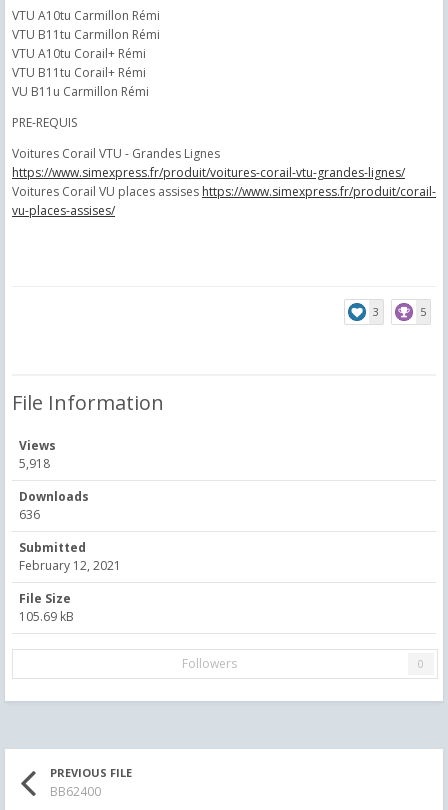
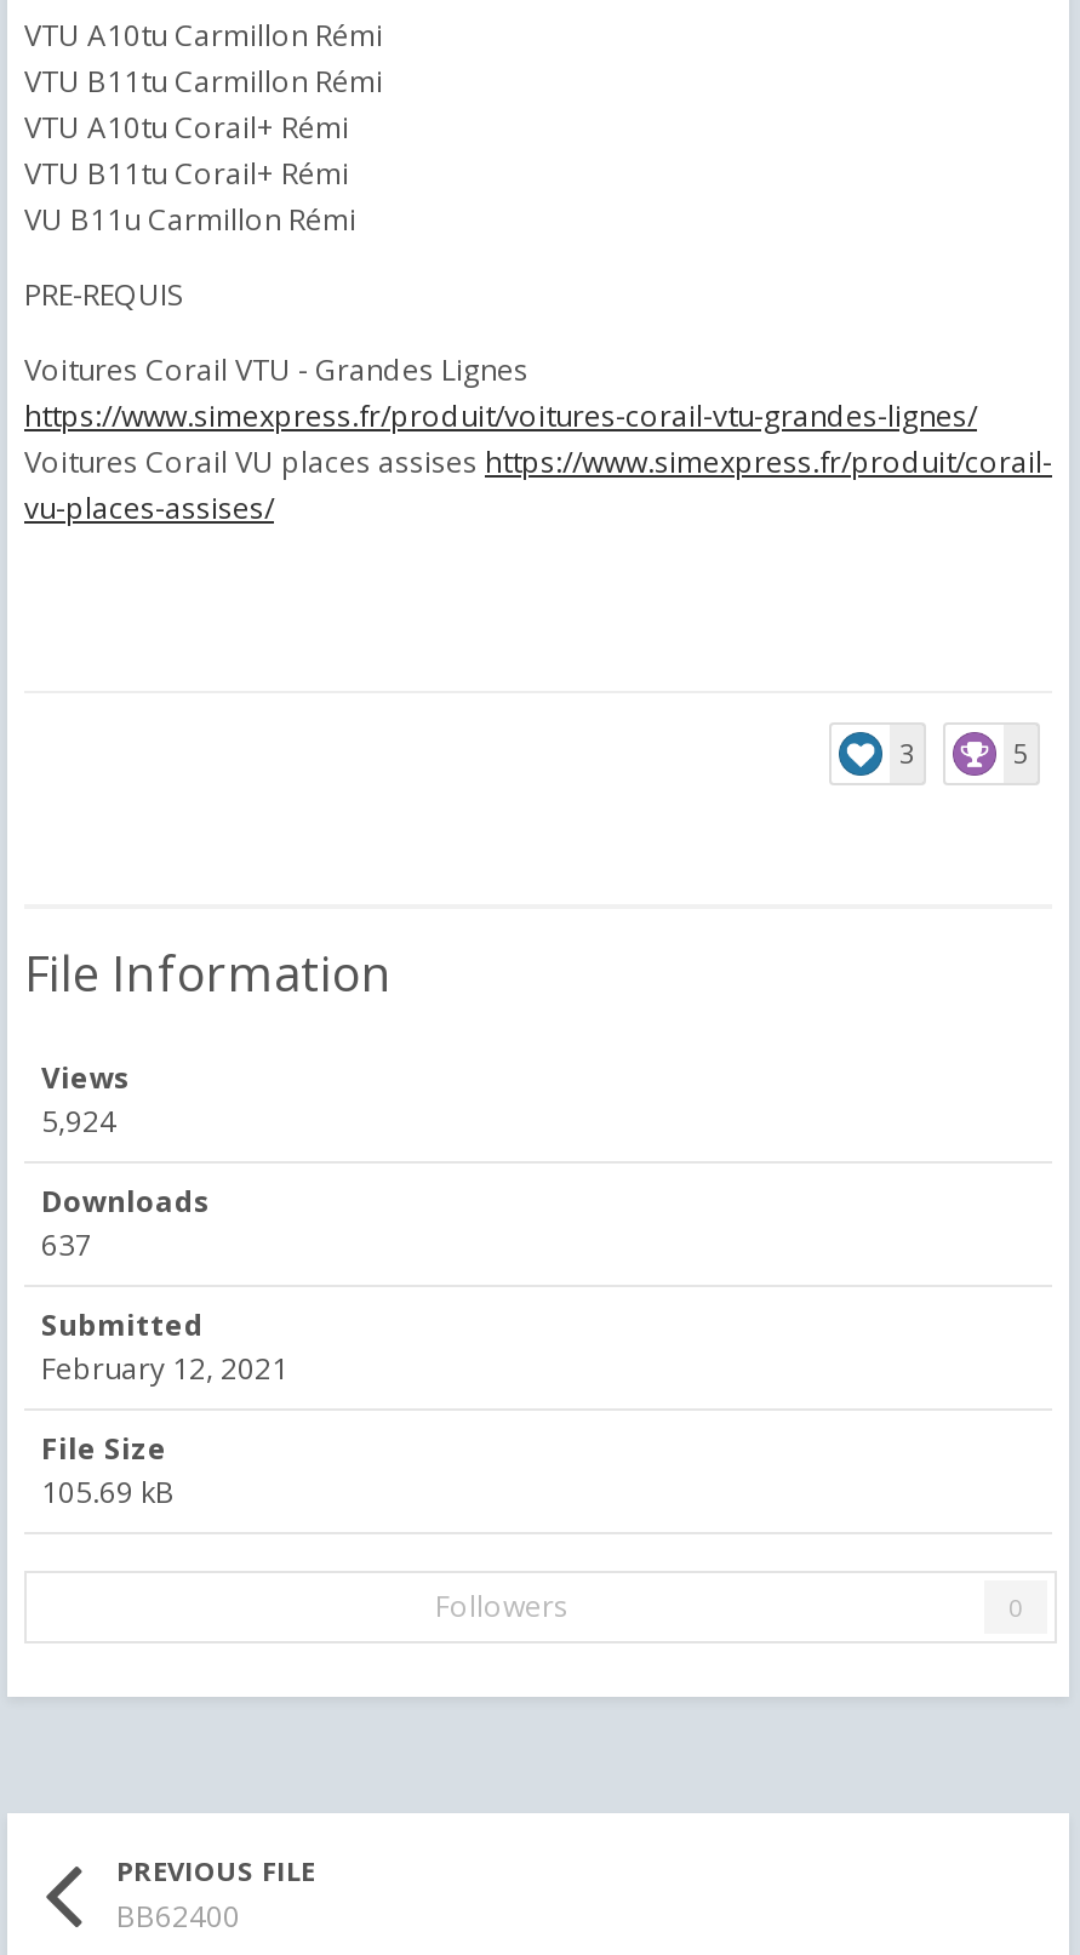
[19,455,50,472] 5,918 -> [41,1100,116,1141] 5,924
[19,506,40,523] 636 -> [41,1224,92,1265] 637

